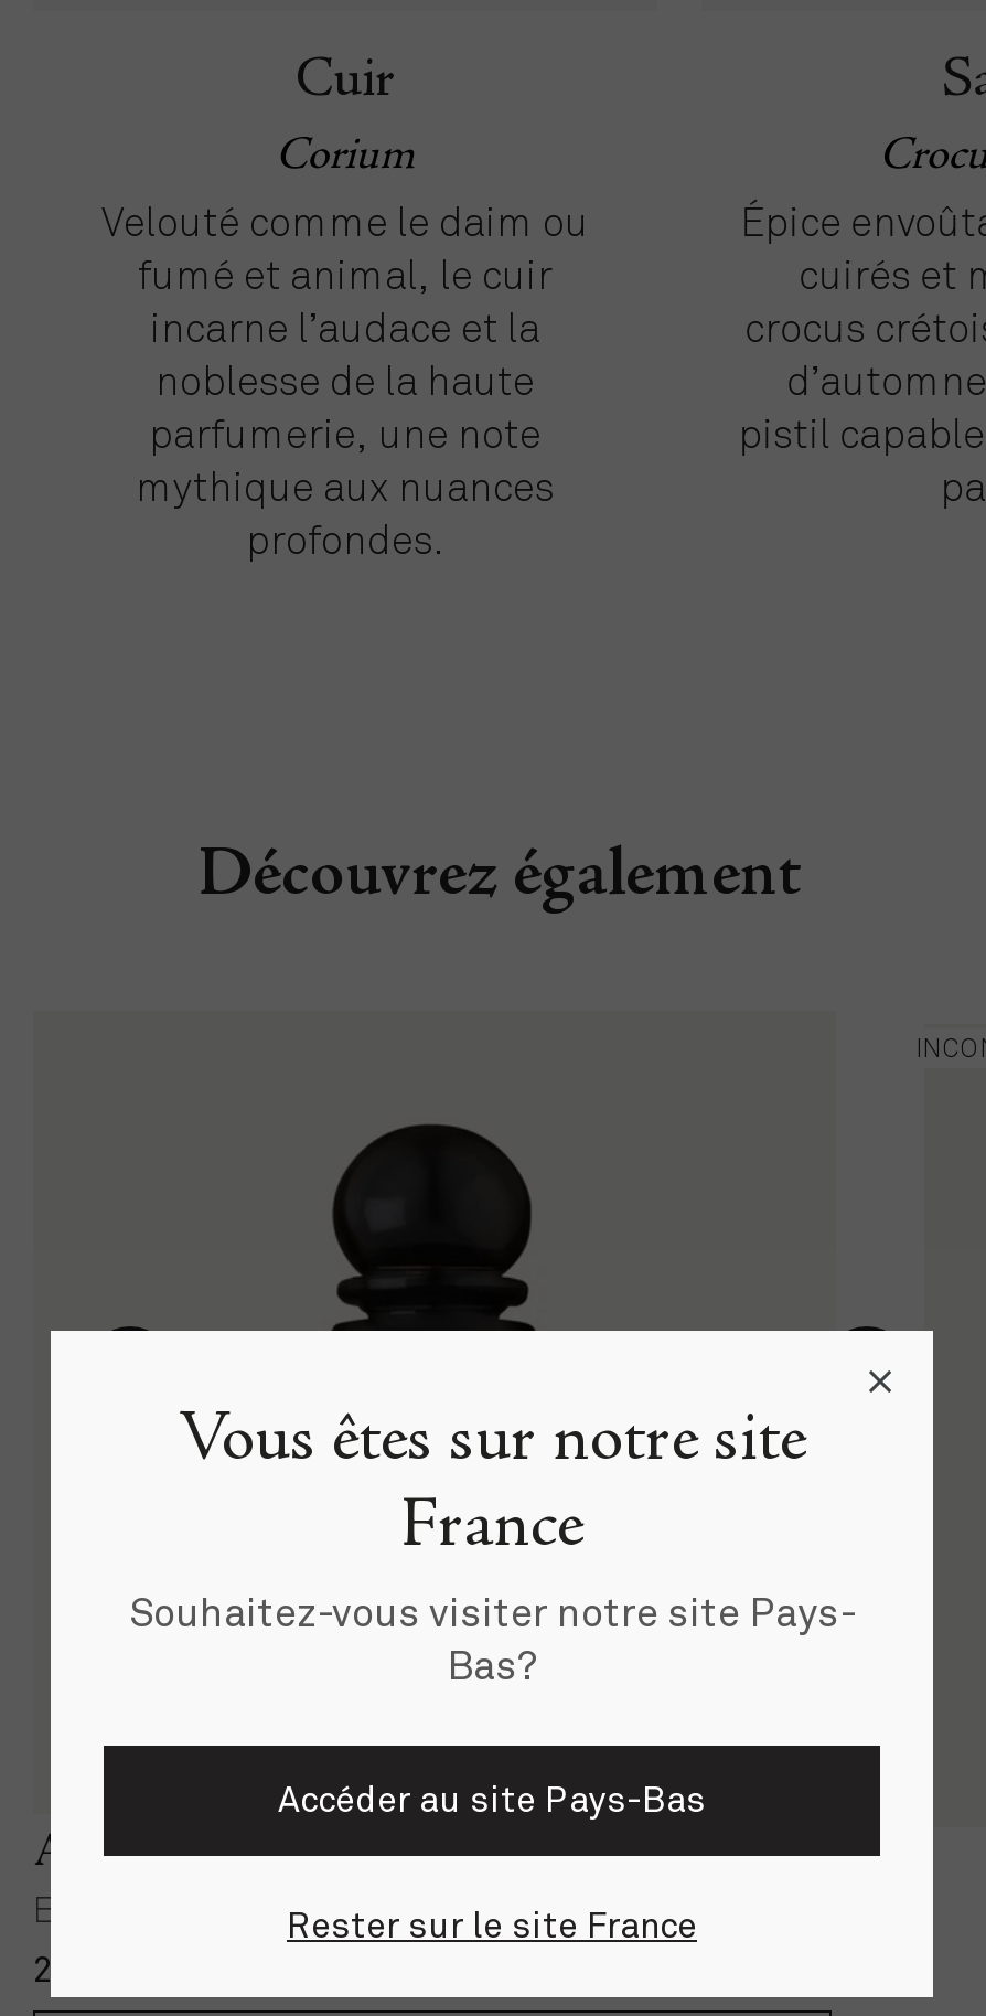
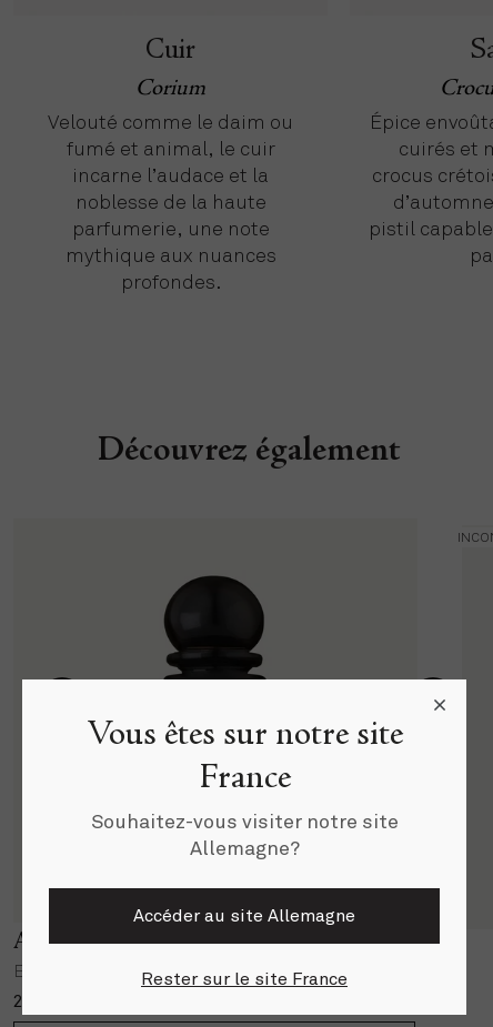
[129,1588,855,1689] Souhaitez-vous visiter notre site Pays- | Bas? -> [90,809,398,860] Souhaitez-vous visiter notre site | Allemagne?
[278,1778,706,1822] Accéder au site Pays-Bas -> [133,904,355,927] Accéder au site Allemagne

